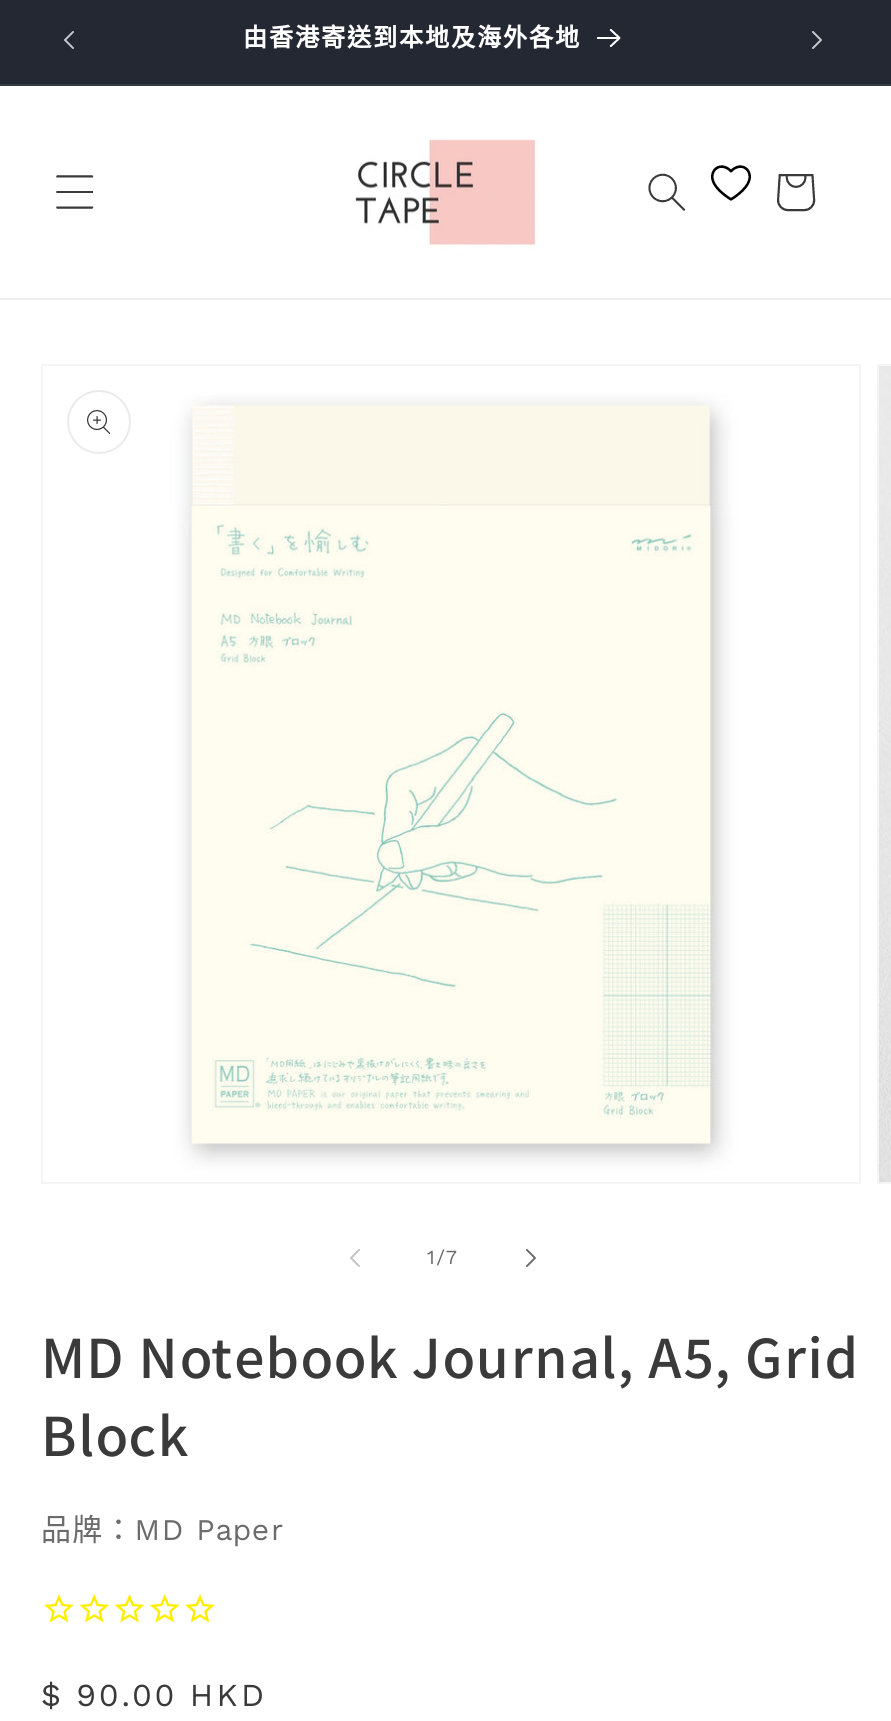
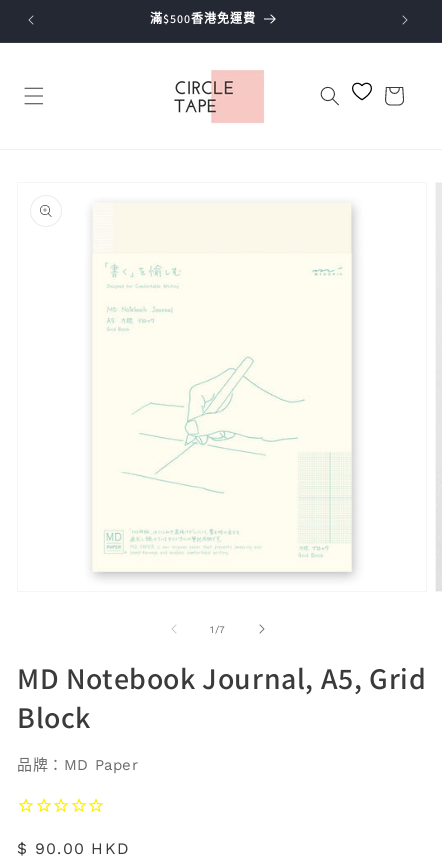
[243,22,581,52] 由香港寄送到本地及海外各地 -> [149,11,255,26] 滿$500香港免運費

